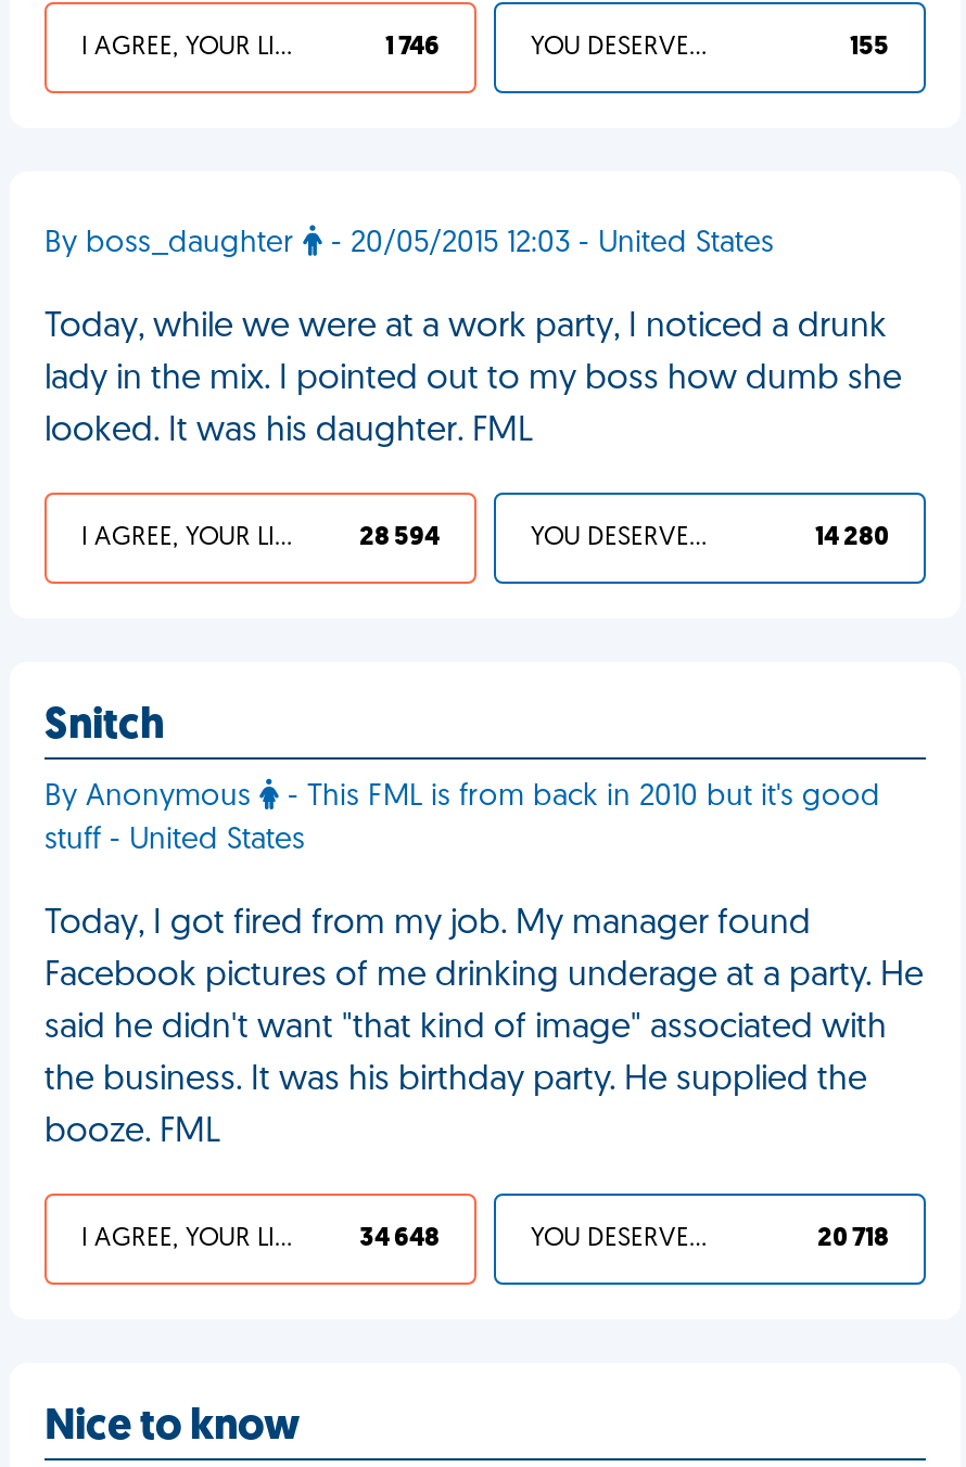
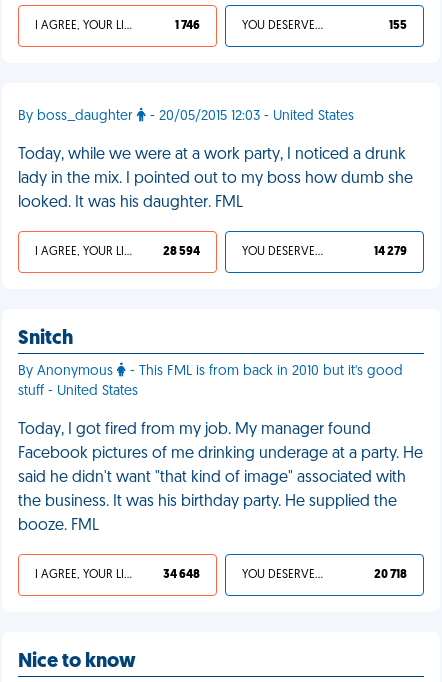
[815,525,889,551] 14 280 -> [374,246,407,258] 14 279

